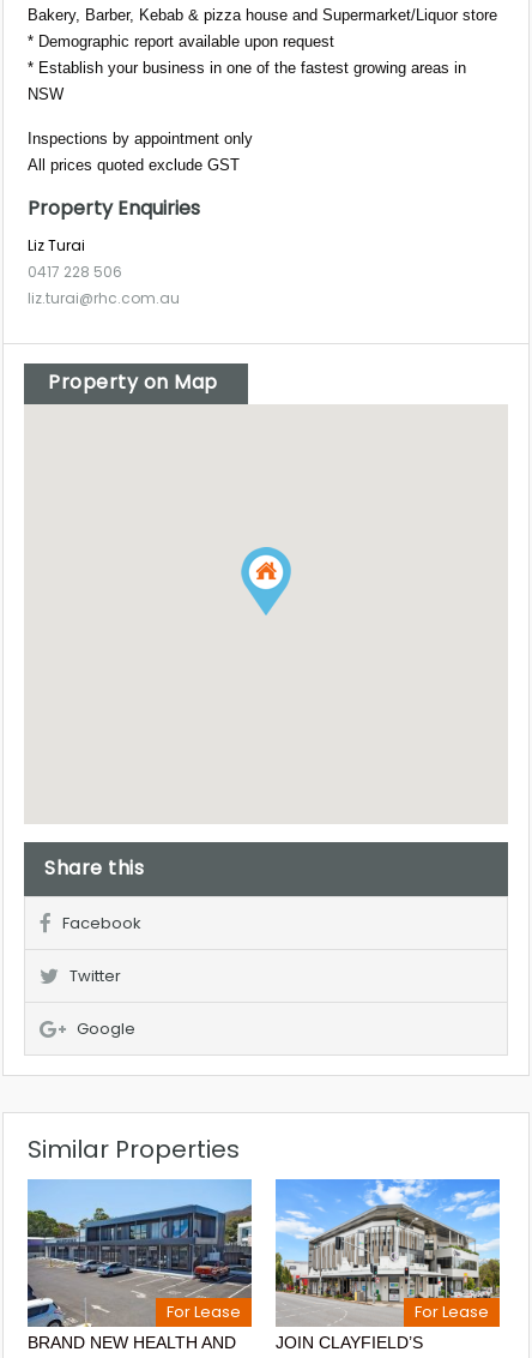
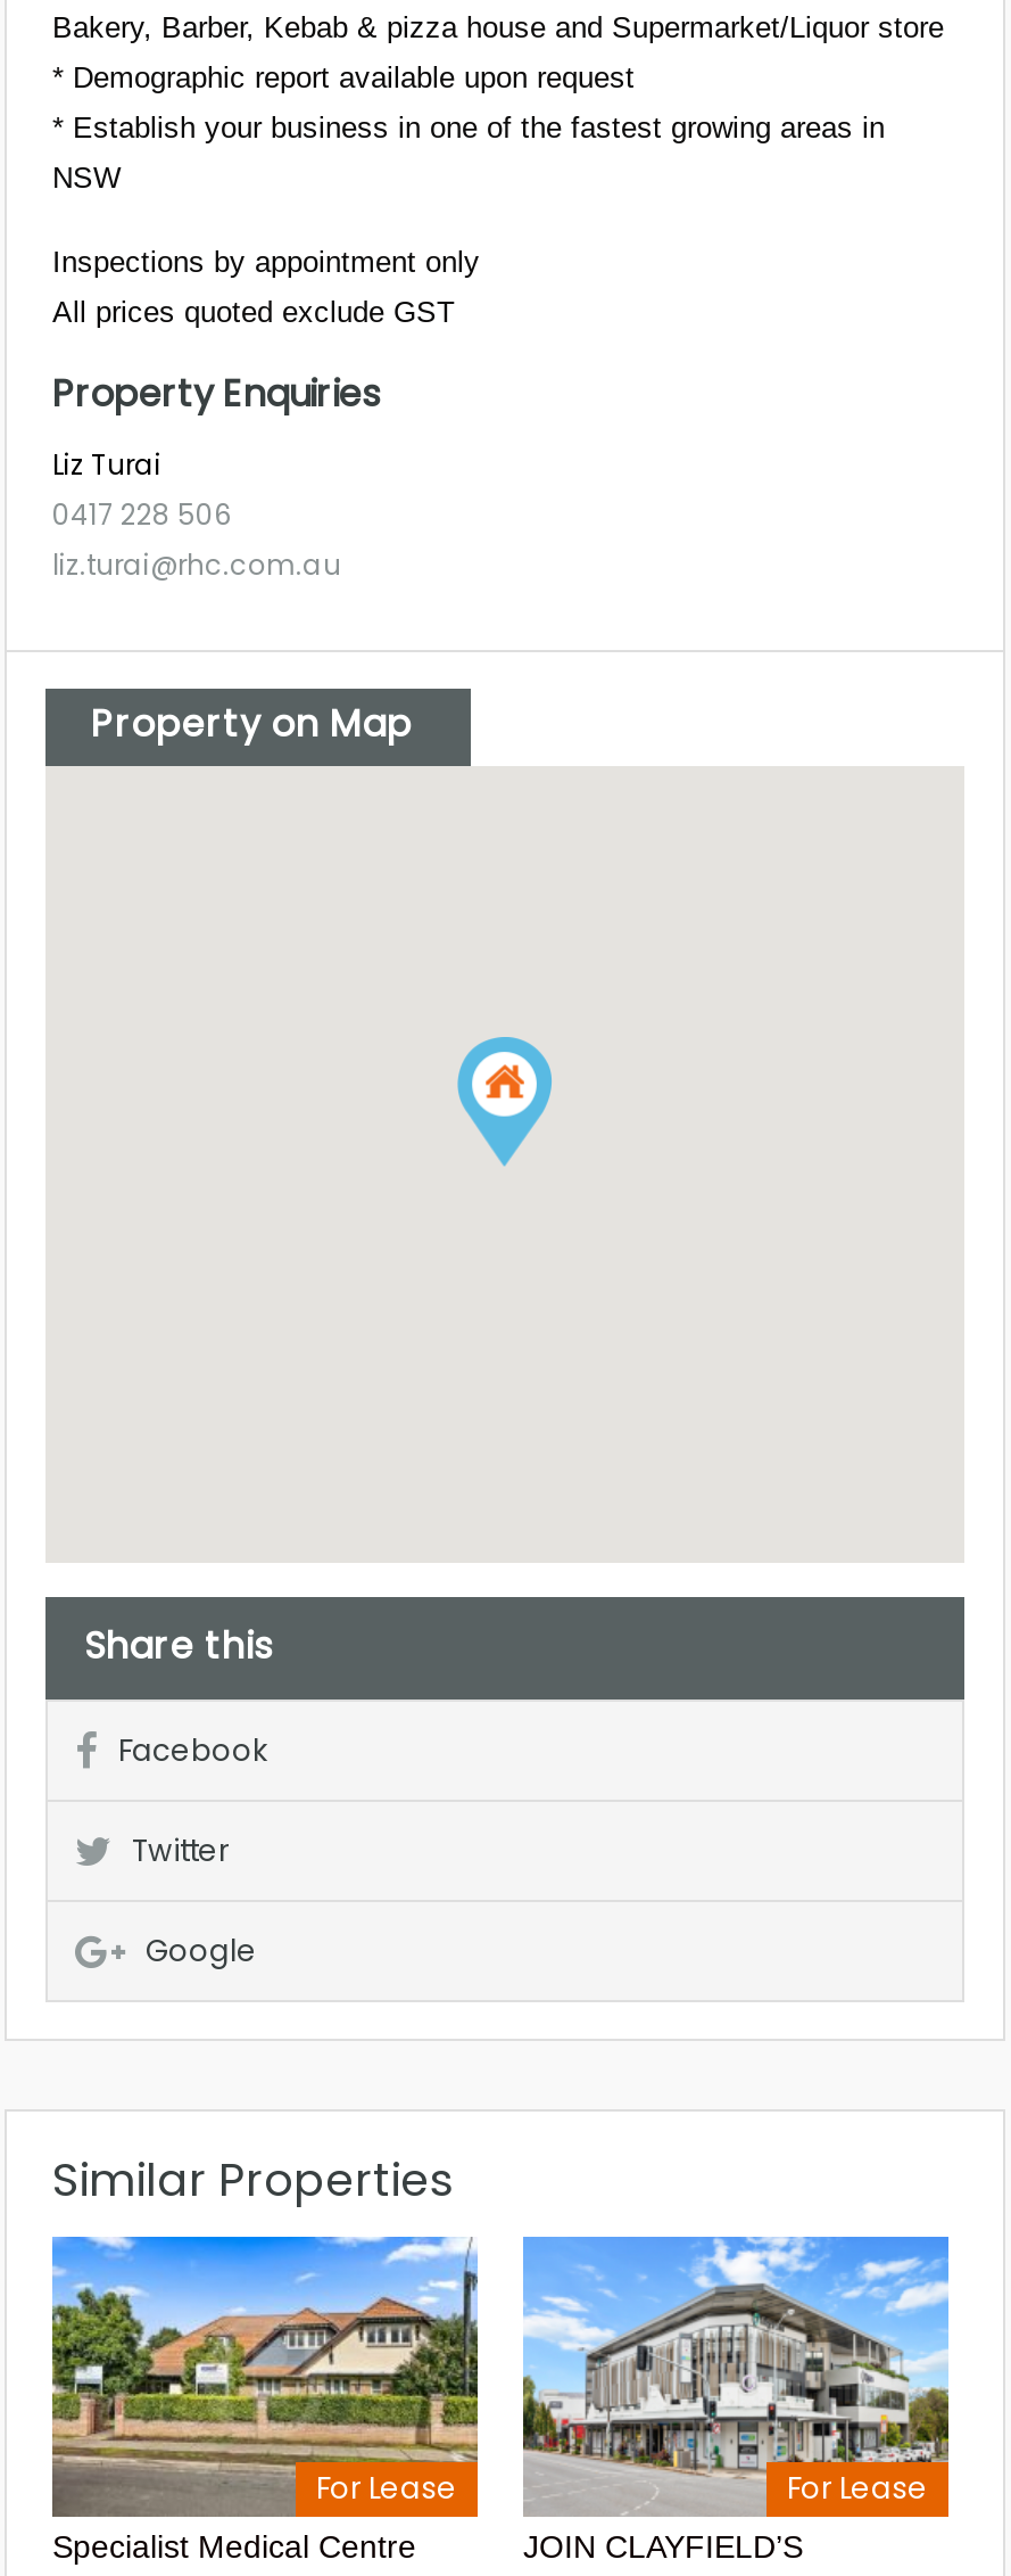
[26,1179,253,1352] [image] | BRAND NEW HEALTH AND -> [50,2237,480,2564] [image] | Specialist Medical Centre

